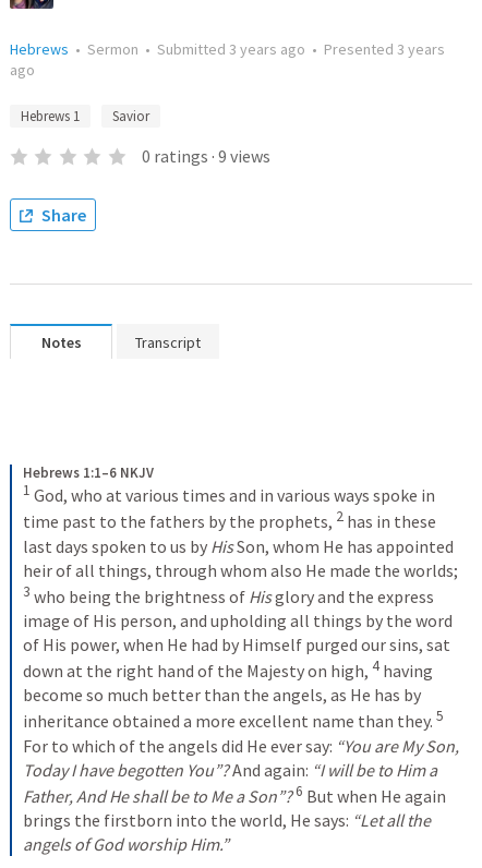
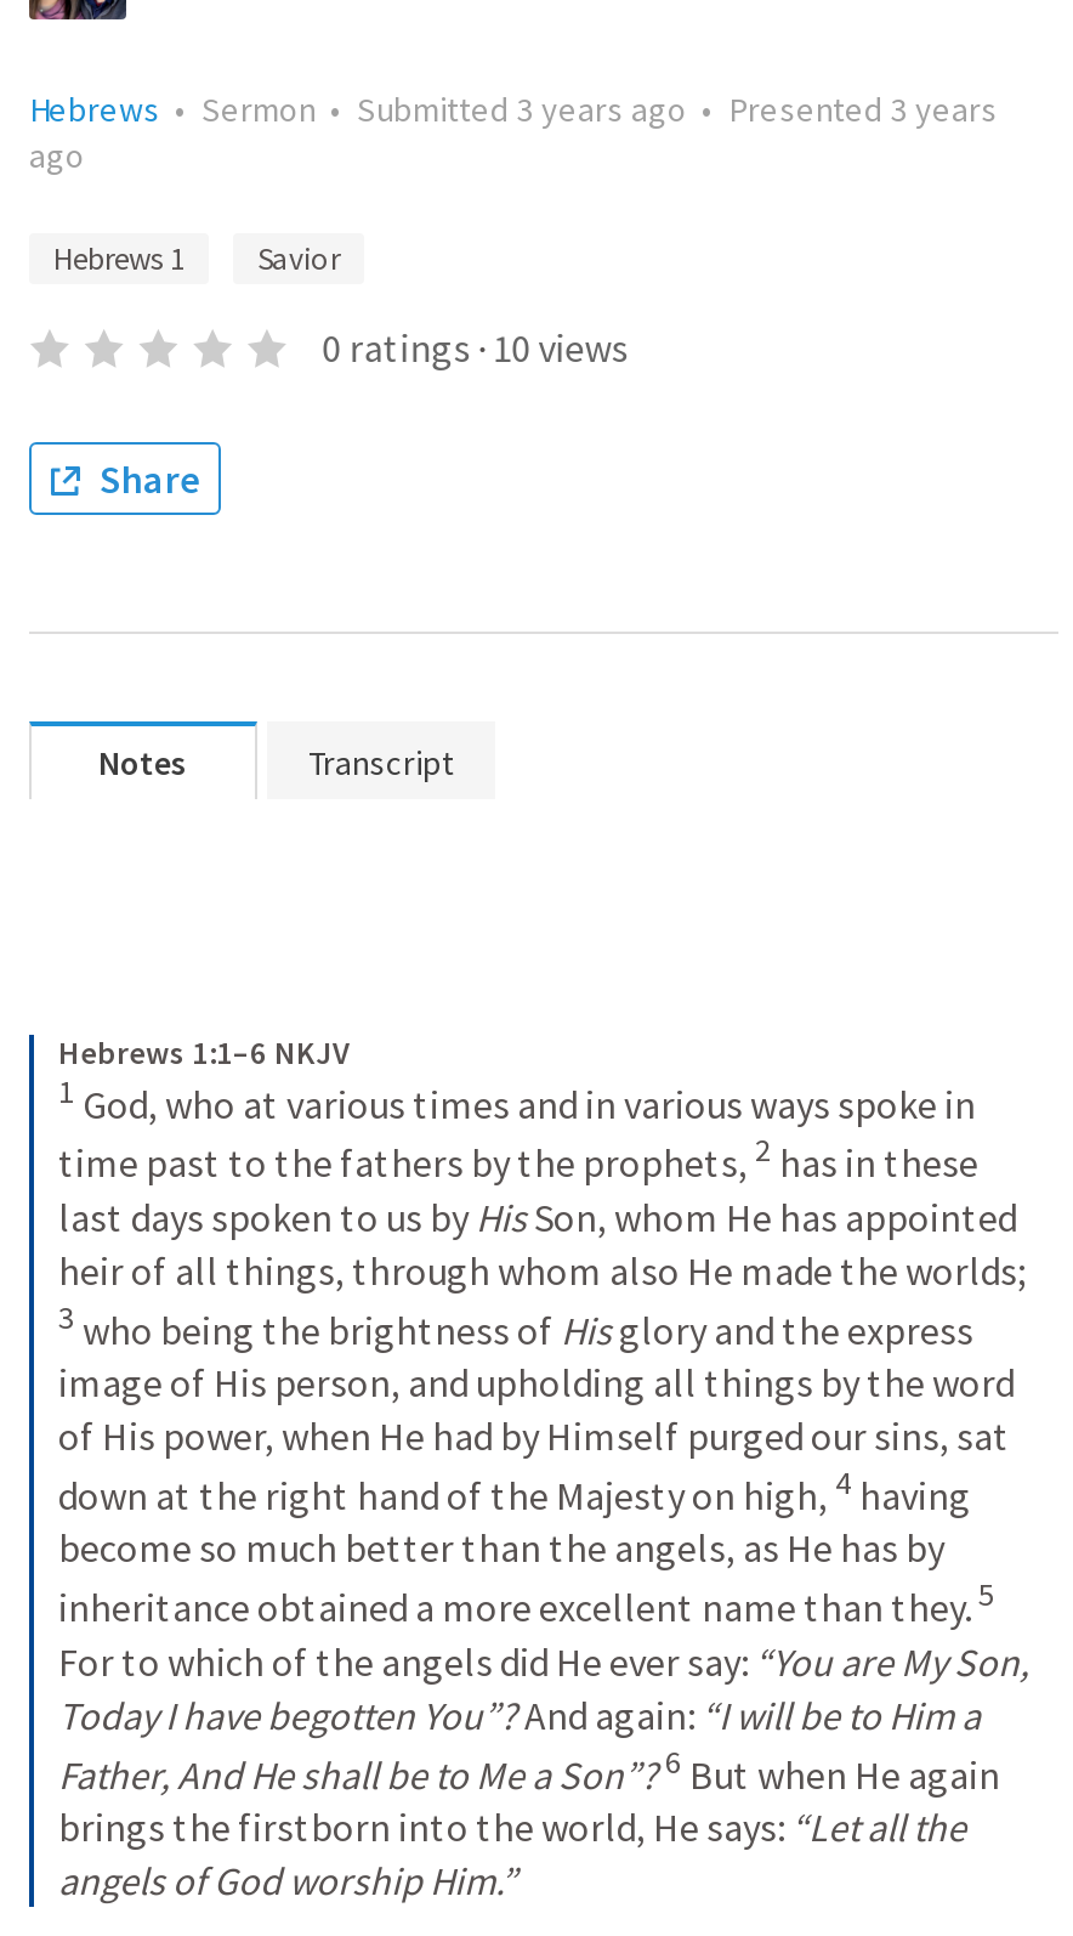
[141,145,270,167] 0 ratings · 9 views -> [322,323,628,372] 0 ratings · 10 views

